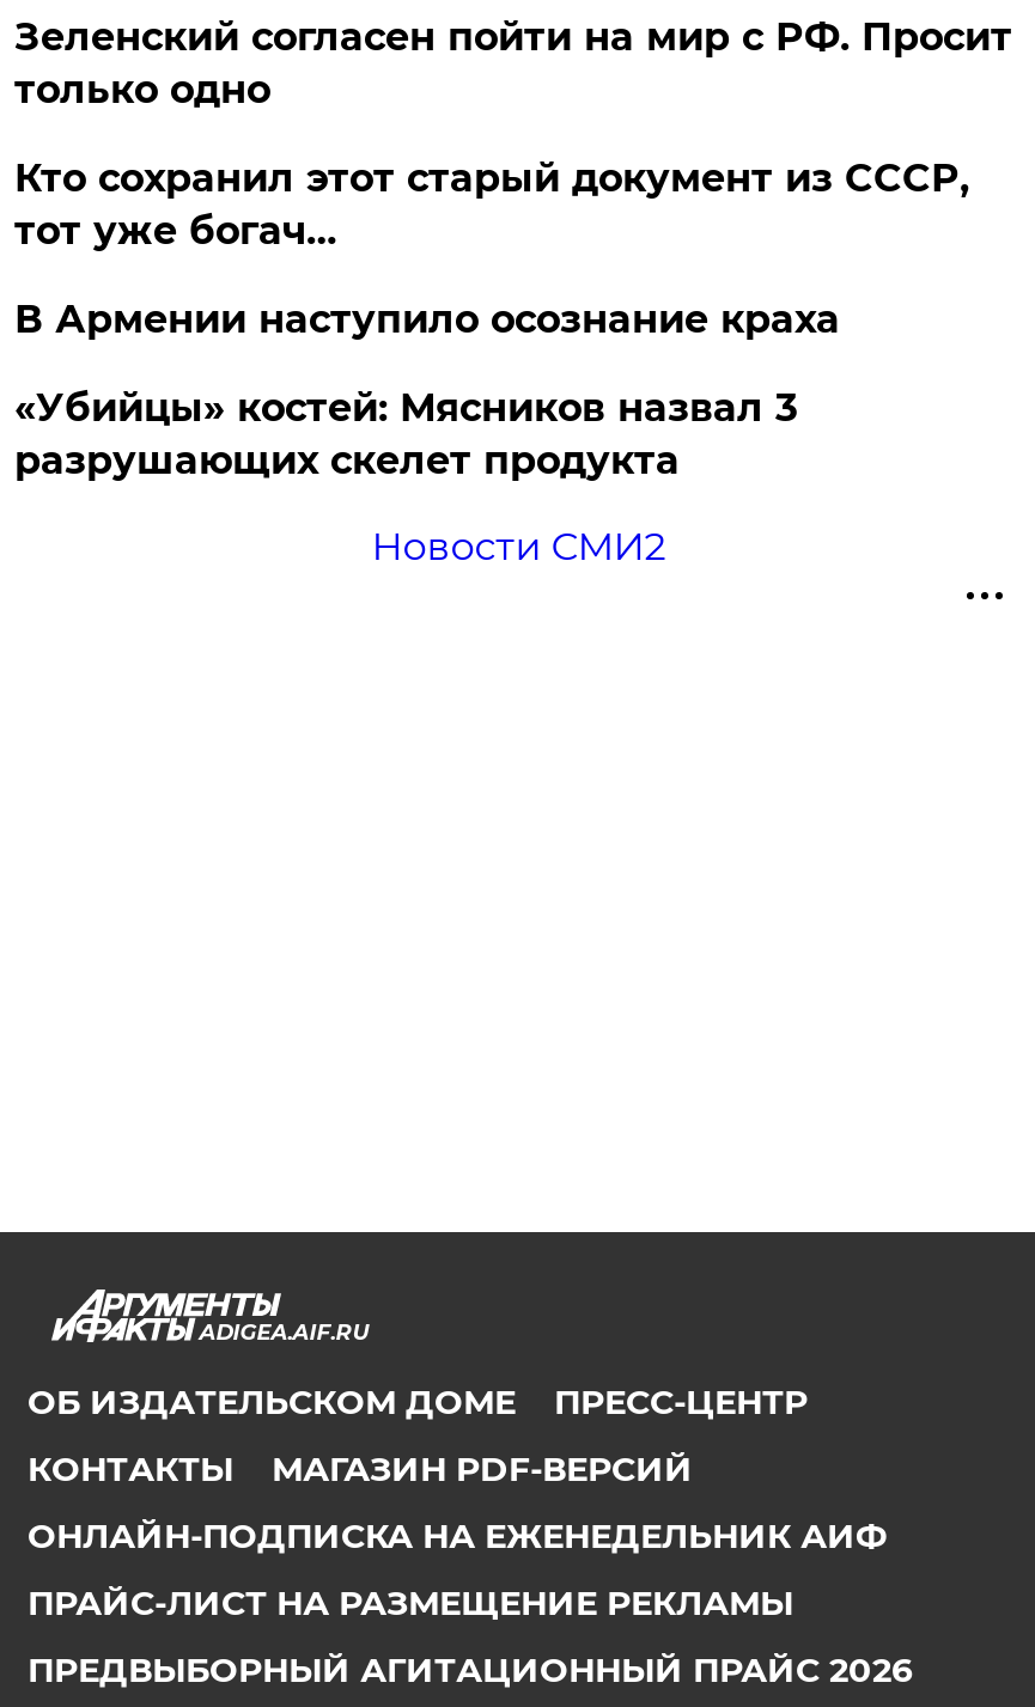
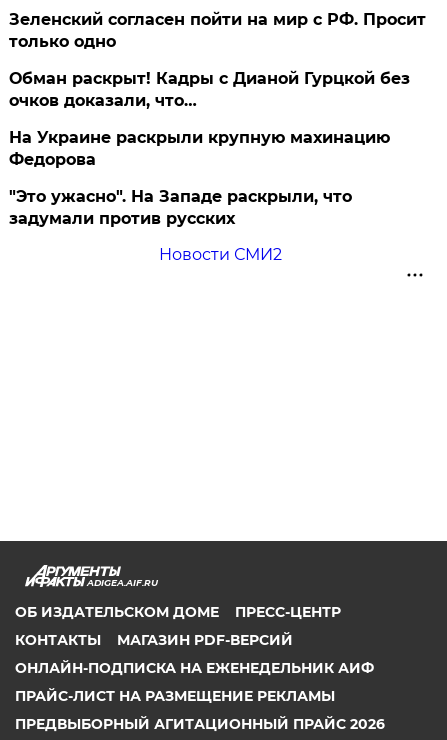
[14,156,969,254] Кто сохранил этот старый документ из СССР, | тот уже богач… -> [9,69,410,110] Обман раскрыт! Кадры с Дианой Гурцкой без | очков доказали, что…
[14,297,840,342] В Армении наступило осознание краха -> [9,128,390,169] На Украине раскрыли крупную махинацию | Федорова
[14,385,797,483] «Убийцы» костей: Мясников назвал 3 | разрушающих скелет продукта -> [9,187,352,228] "Это ужасно". На Западе раскрыли, что | задумали против русских

